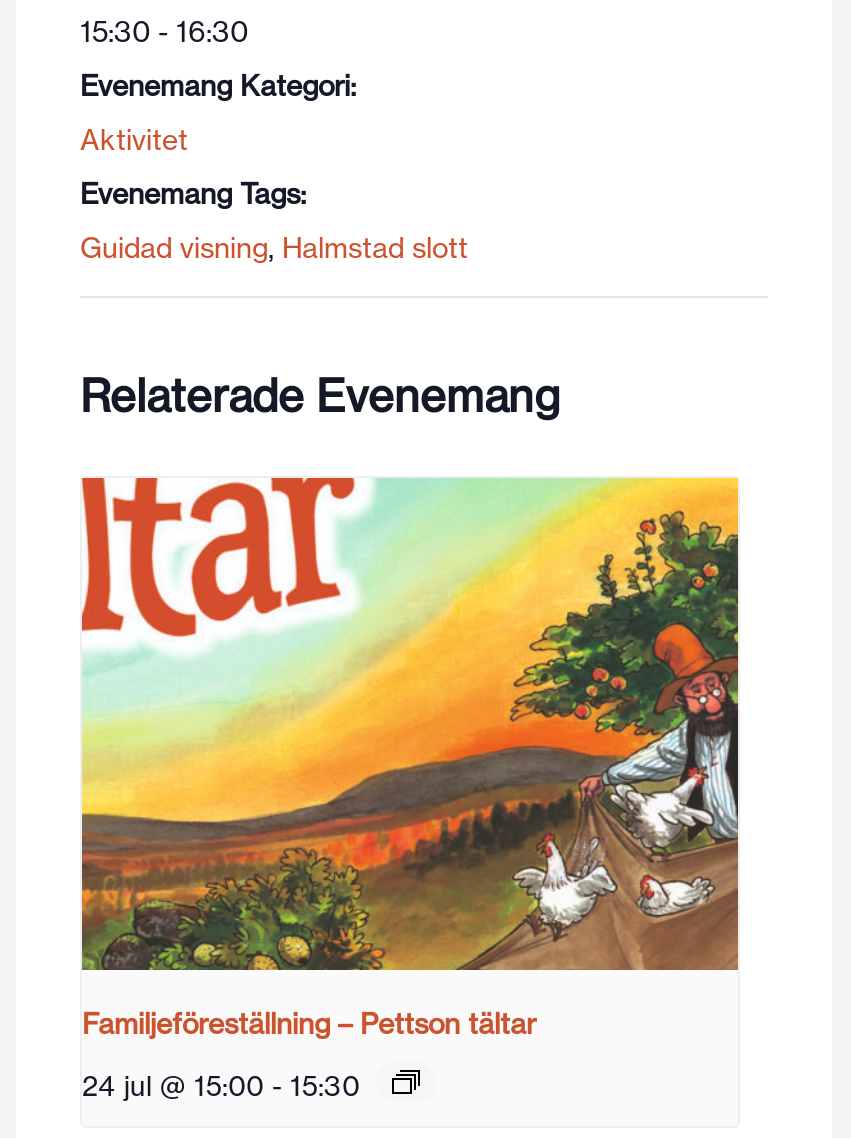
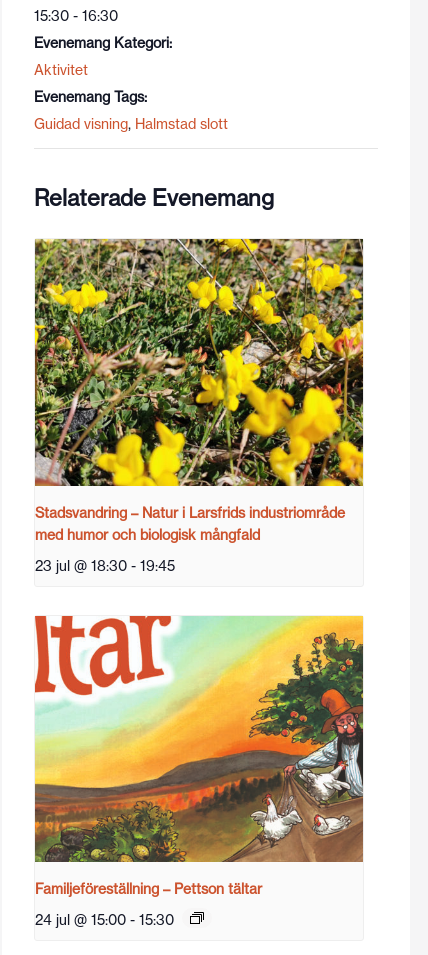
none -> [34,238,364,575] [image] | Stadsvandring – Natur i Larsfrids industriområde | med humor och biologisk mångfald | 23 jul @ 18:30 - 19:45

